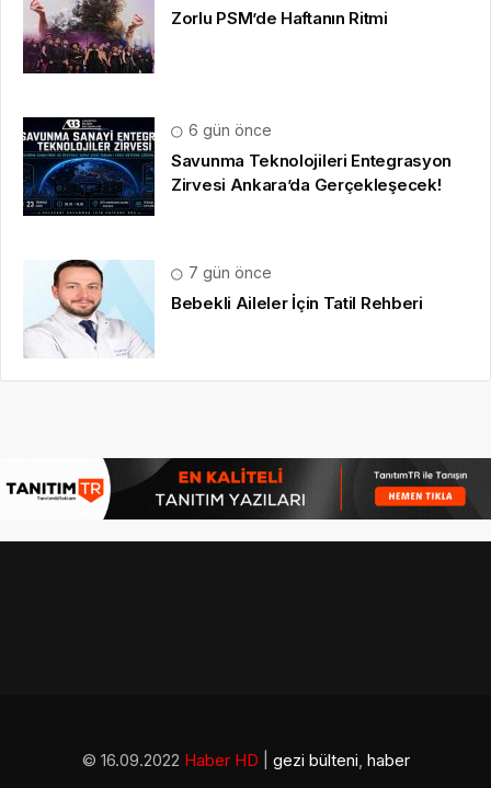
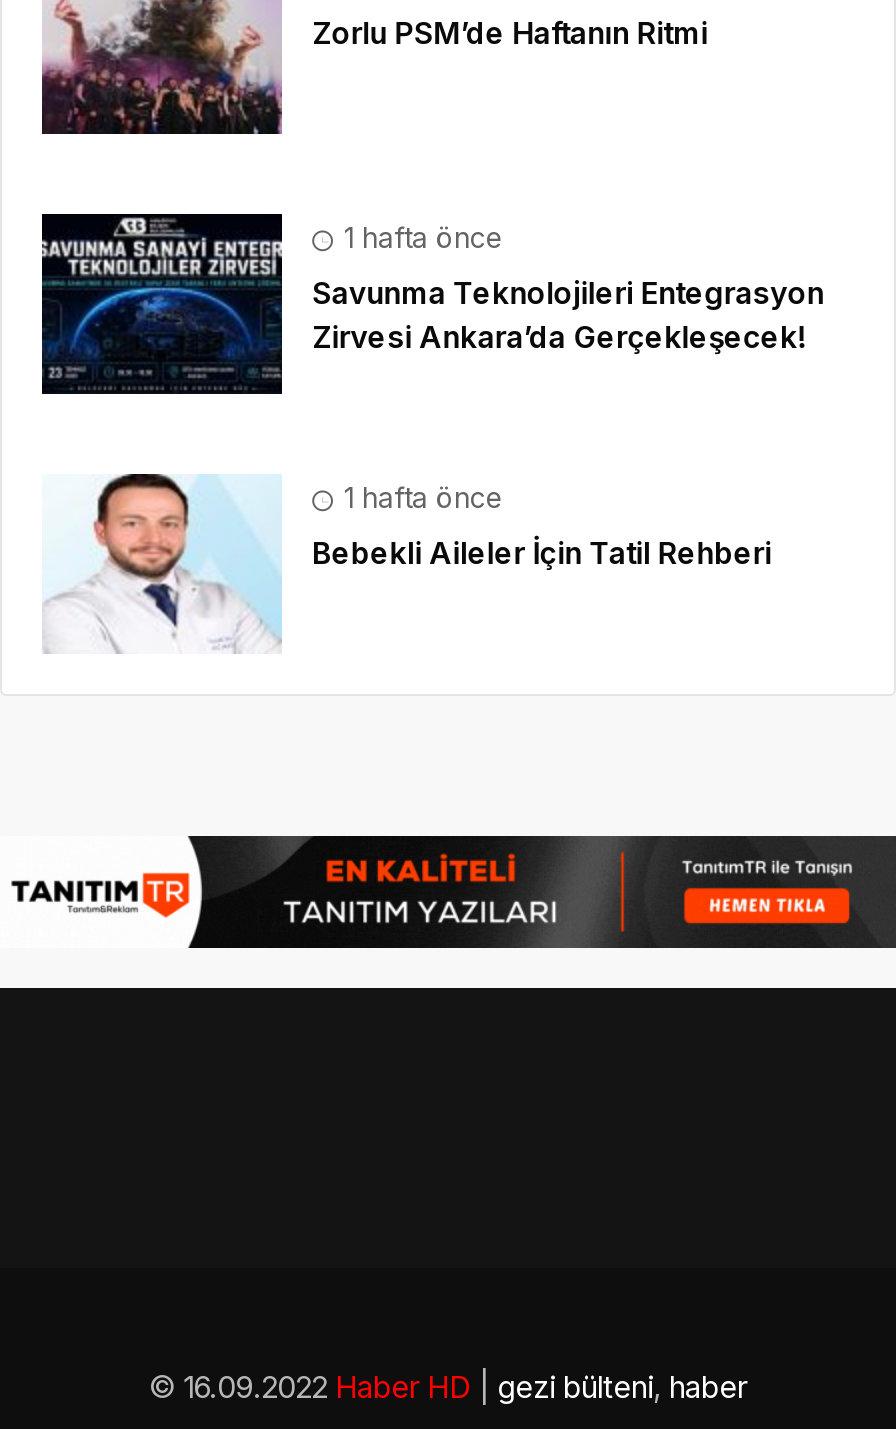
[184,121,272,140] 6 gün önce -> [336,221,504,255] 1 hafta önce
[184,264,272,282] 7 gün önce -> [336,481,504,515] 1 hafta önce

